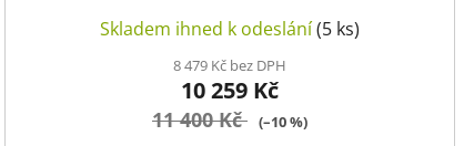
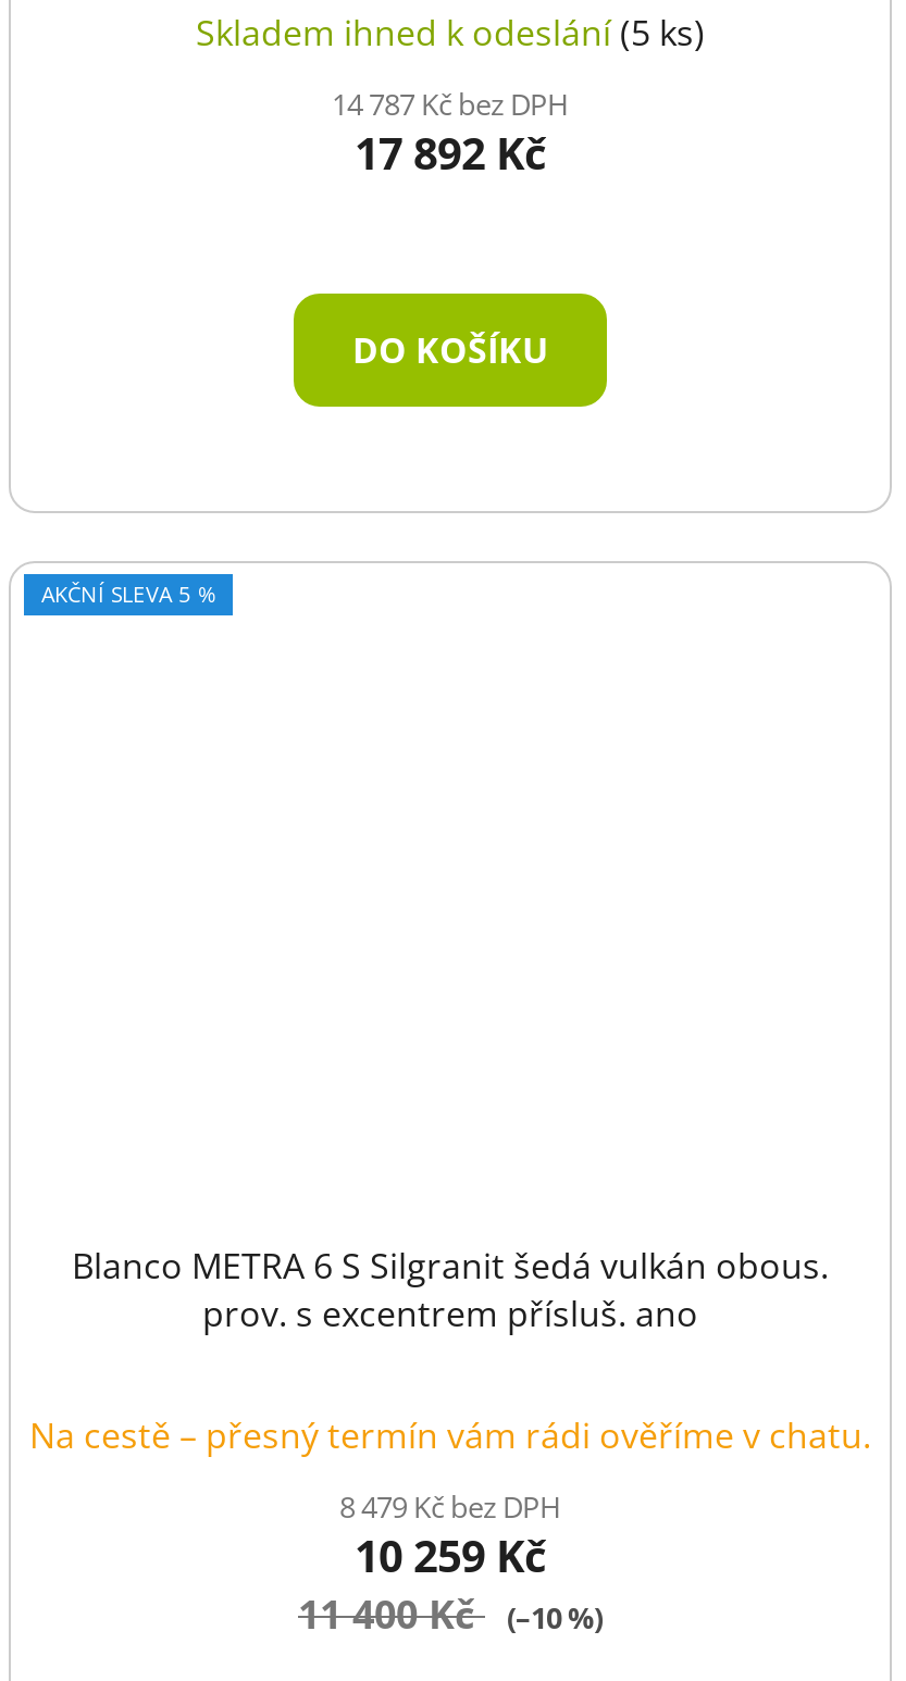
none -> [29,1242,871,1460] Blanco METRA 6 S Silgranit šedá vulkán obous. | prov. s excentrem přísluš. ano | Na cestě – přesný termín vám rádi ověříme v chatu.
none -> [41,580,215,610] AKČNÍ SLEVA 5 %
none -> [332,86,569,375] 14 787 Kč bez DPH | 17 892 Kč | DO KOŠÍKU

